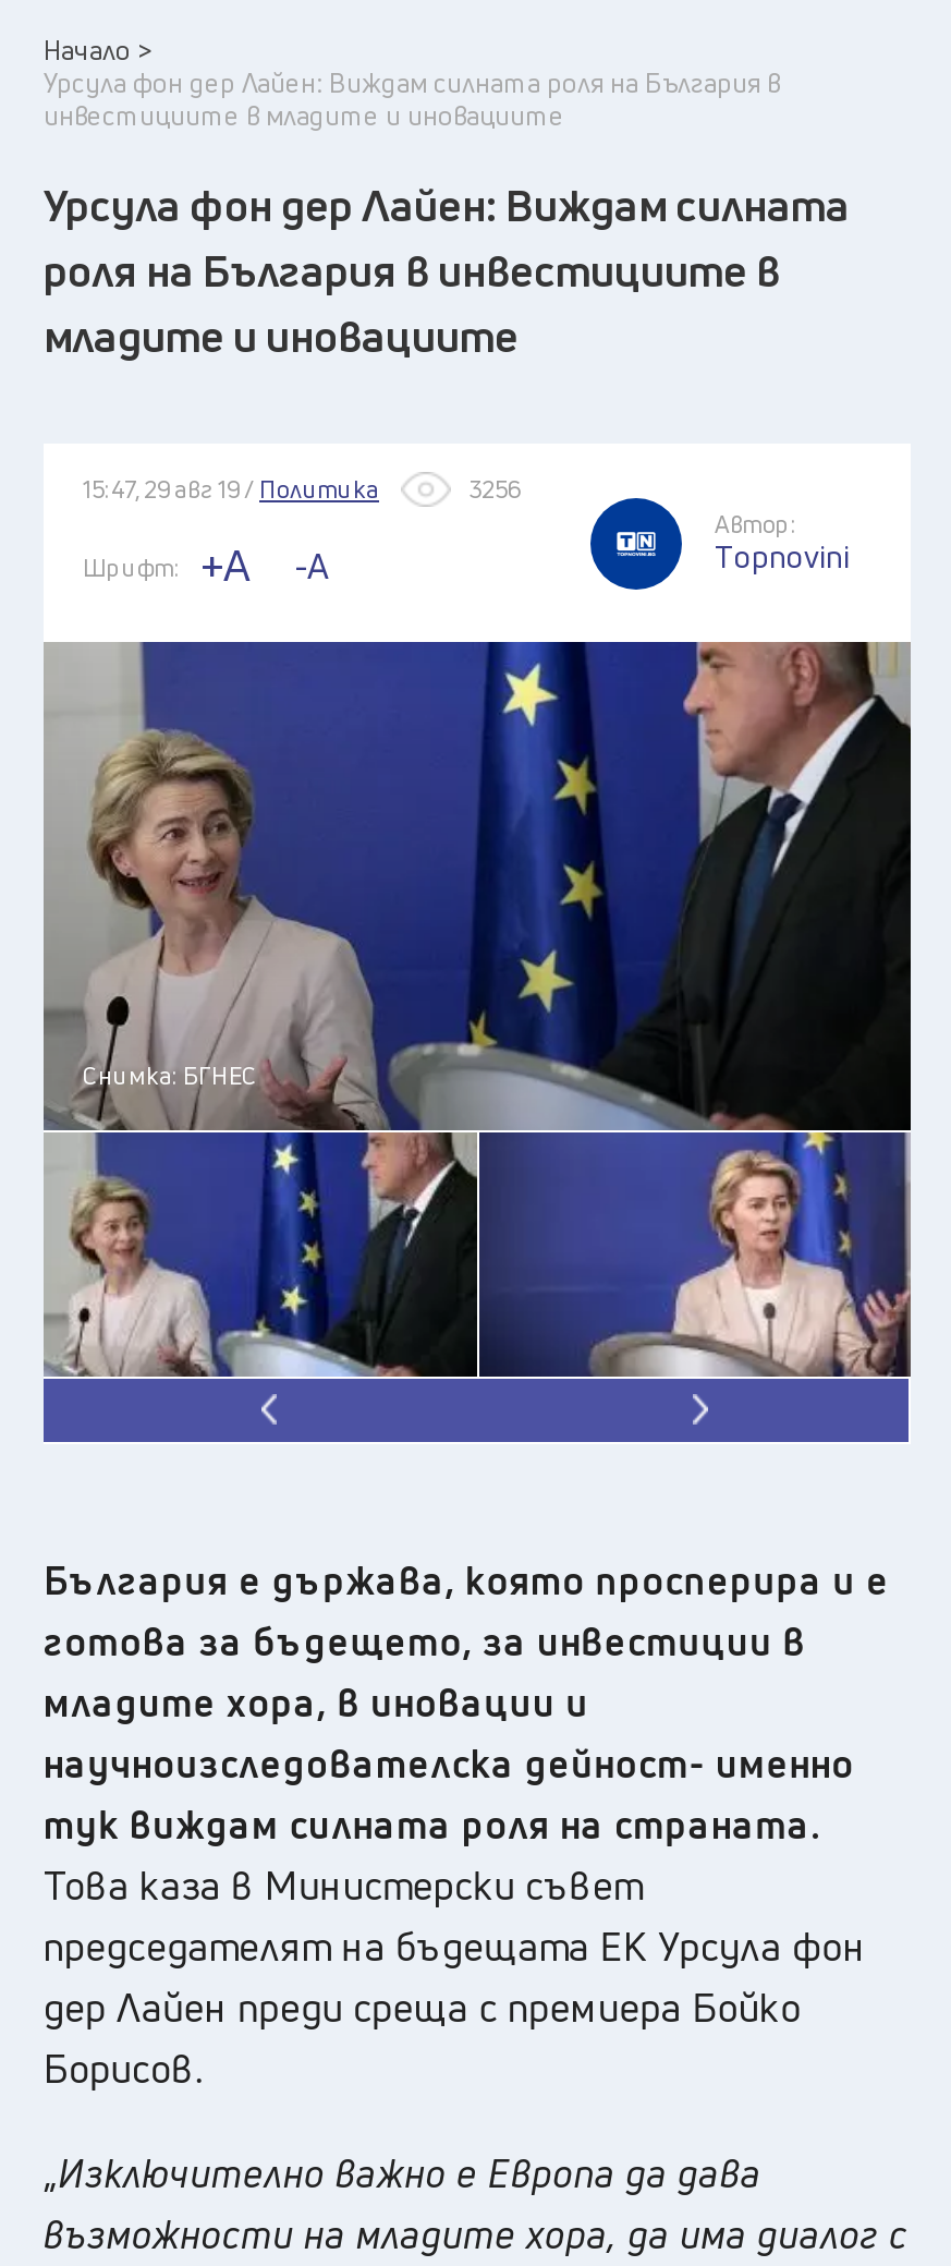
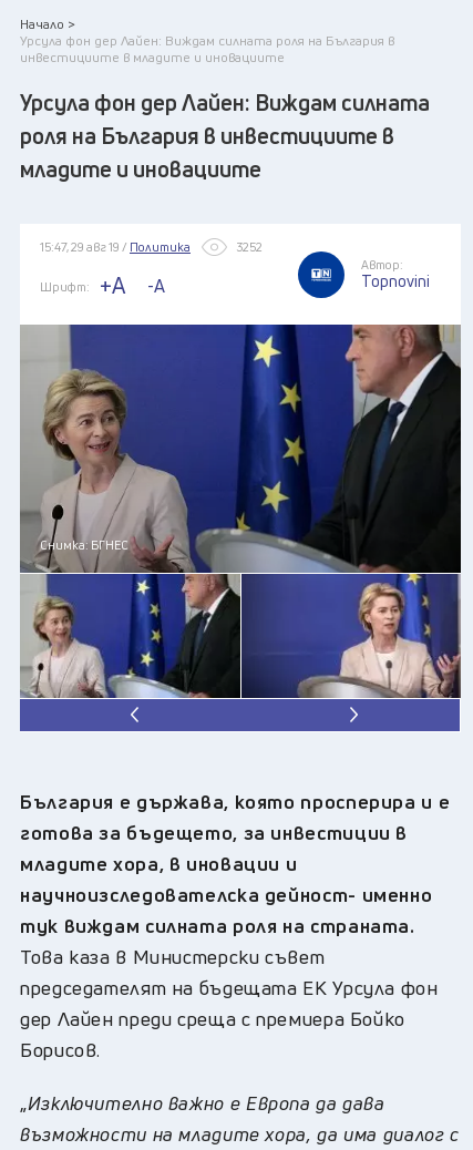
[468,472,521,505] 3256 -> [236,238,263,255] 3252

